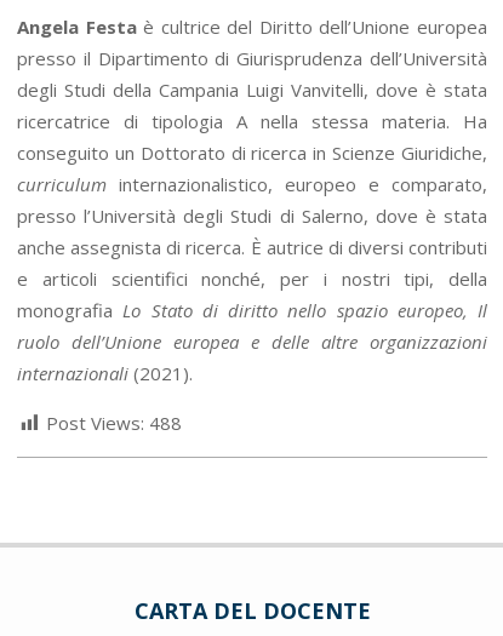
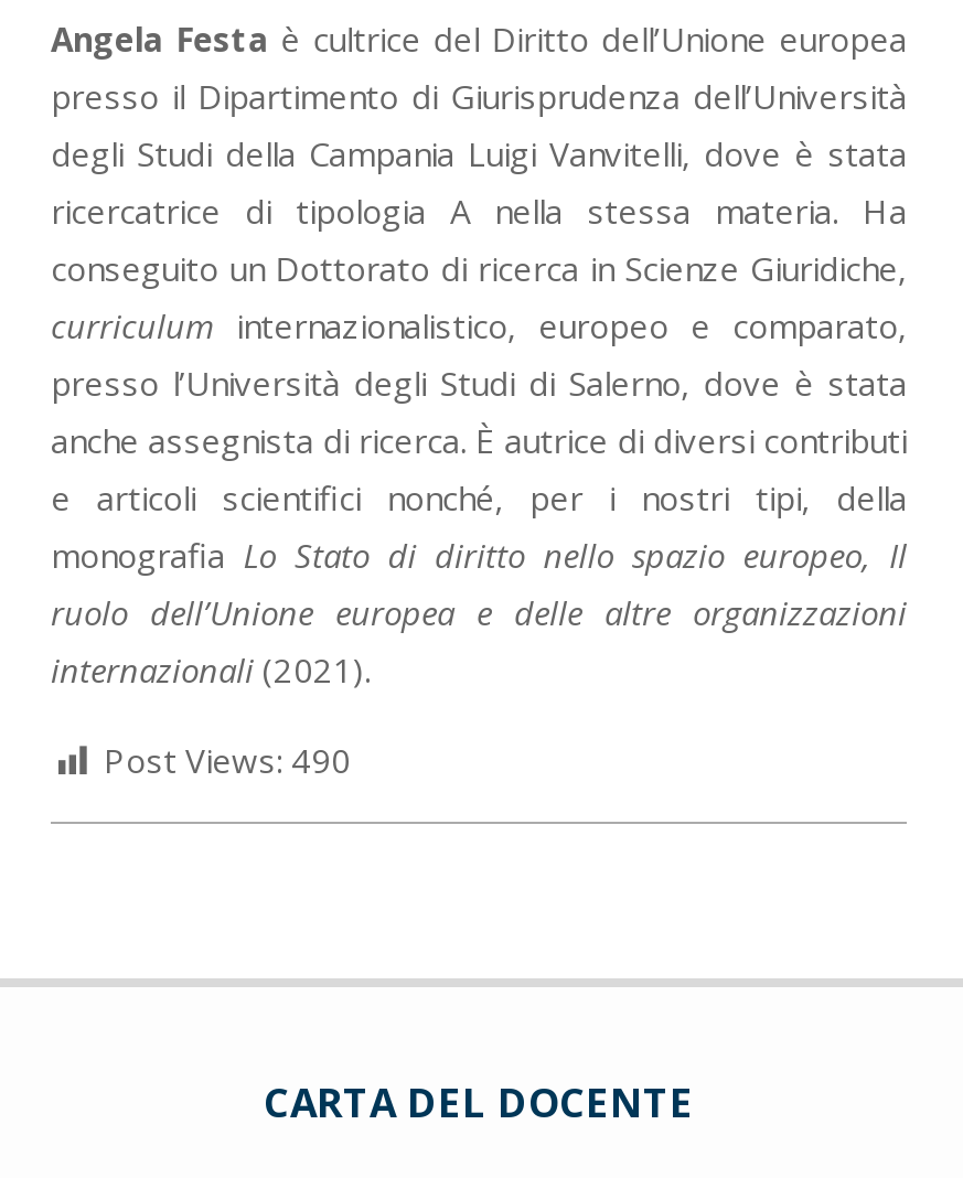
[46,410,182,435] Post Views: 488 -> [104,737,351,782] Post Views: 490

